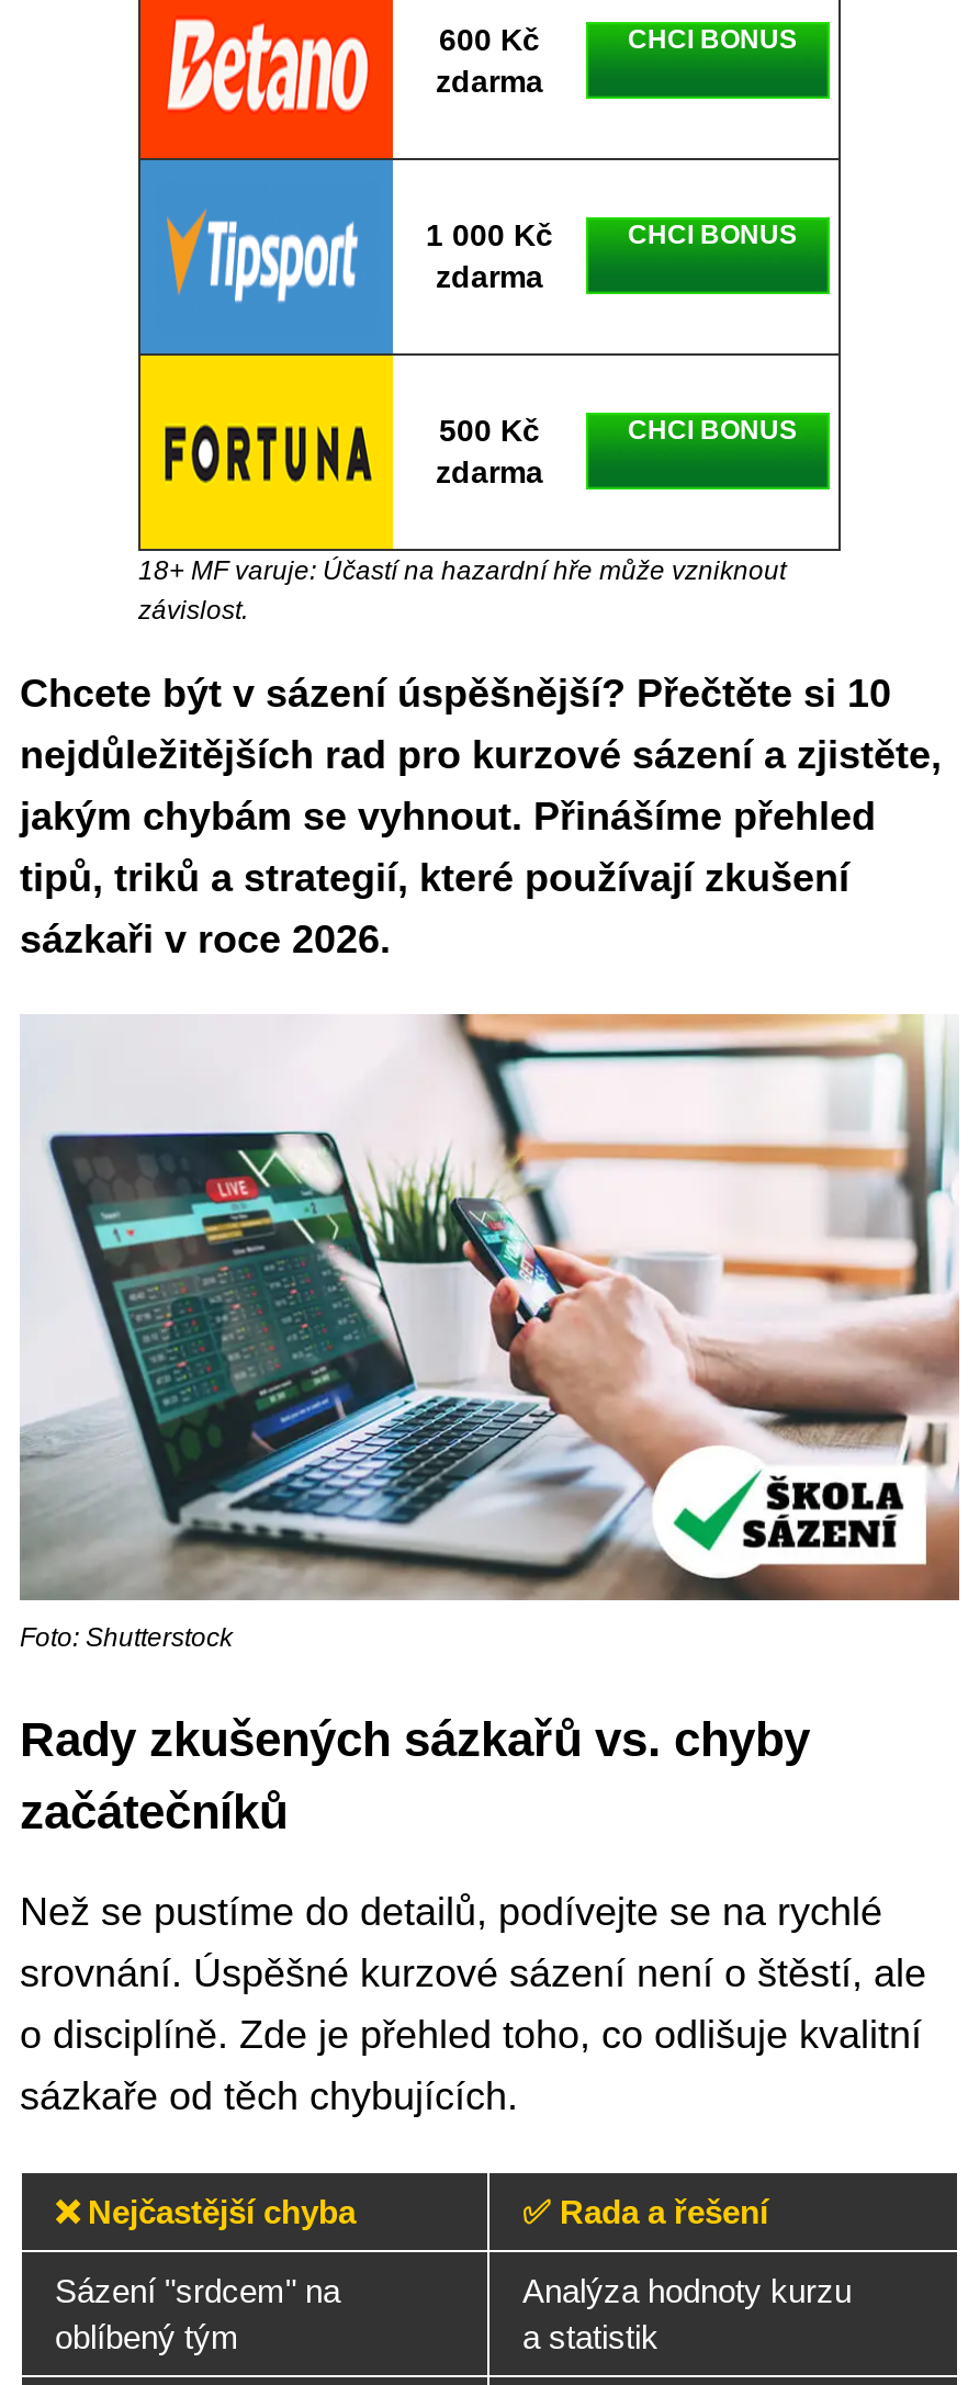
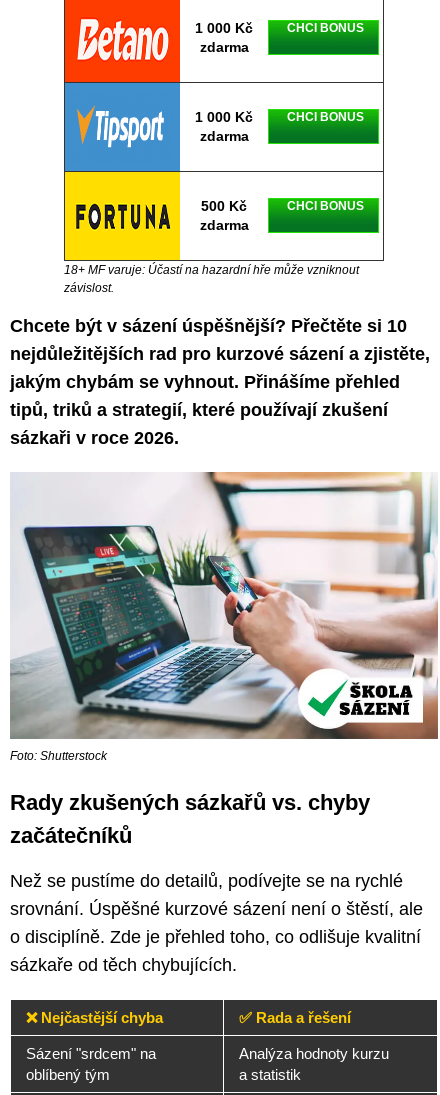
[439,22,540,57] 600 Kč -> [195,20,253,36] 1 000 Kč

